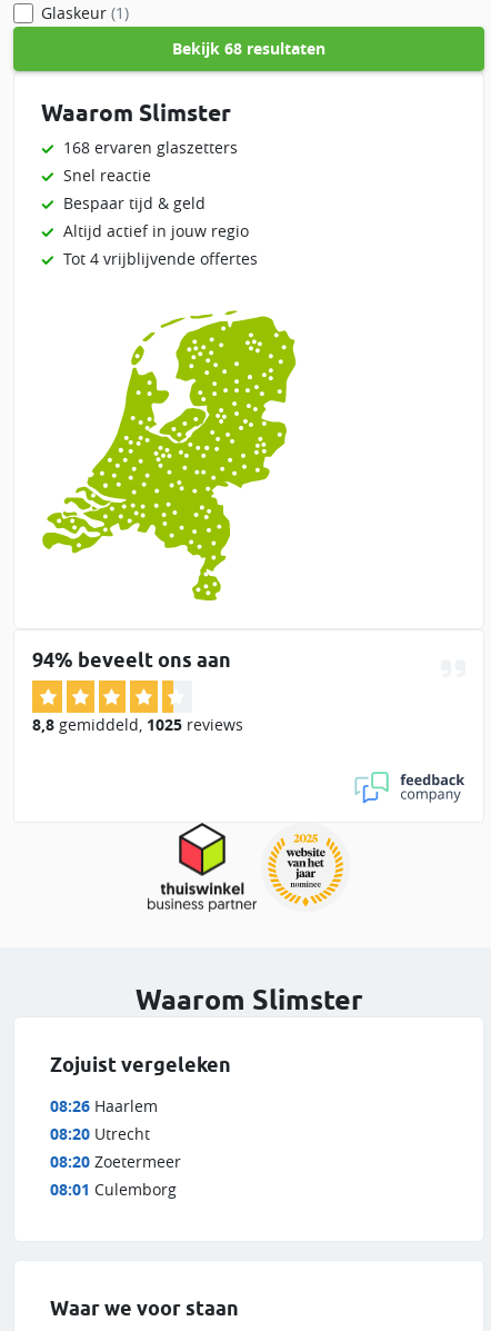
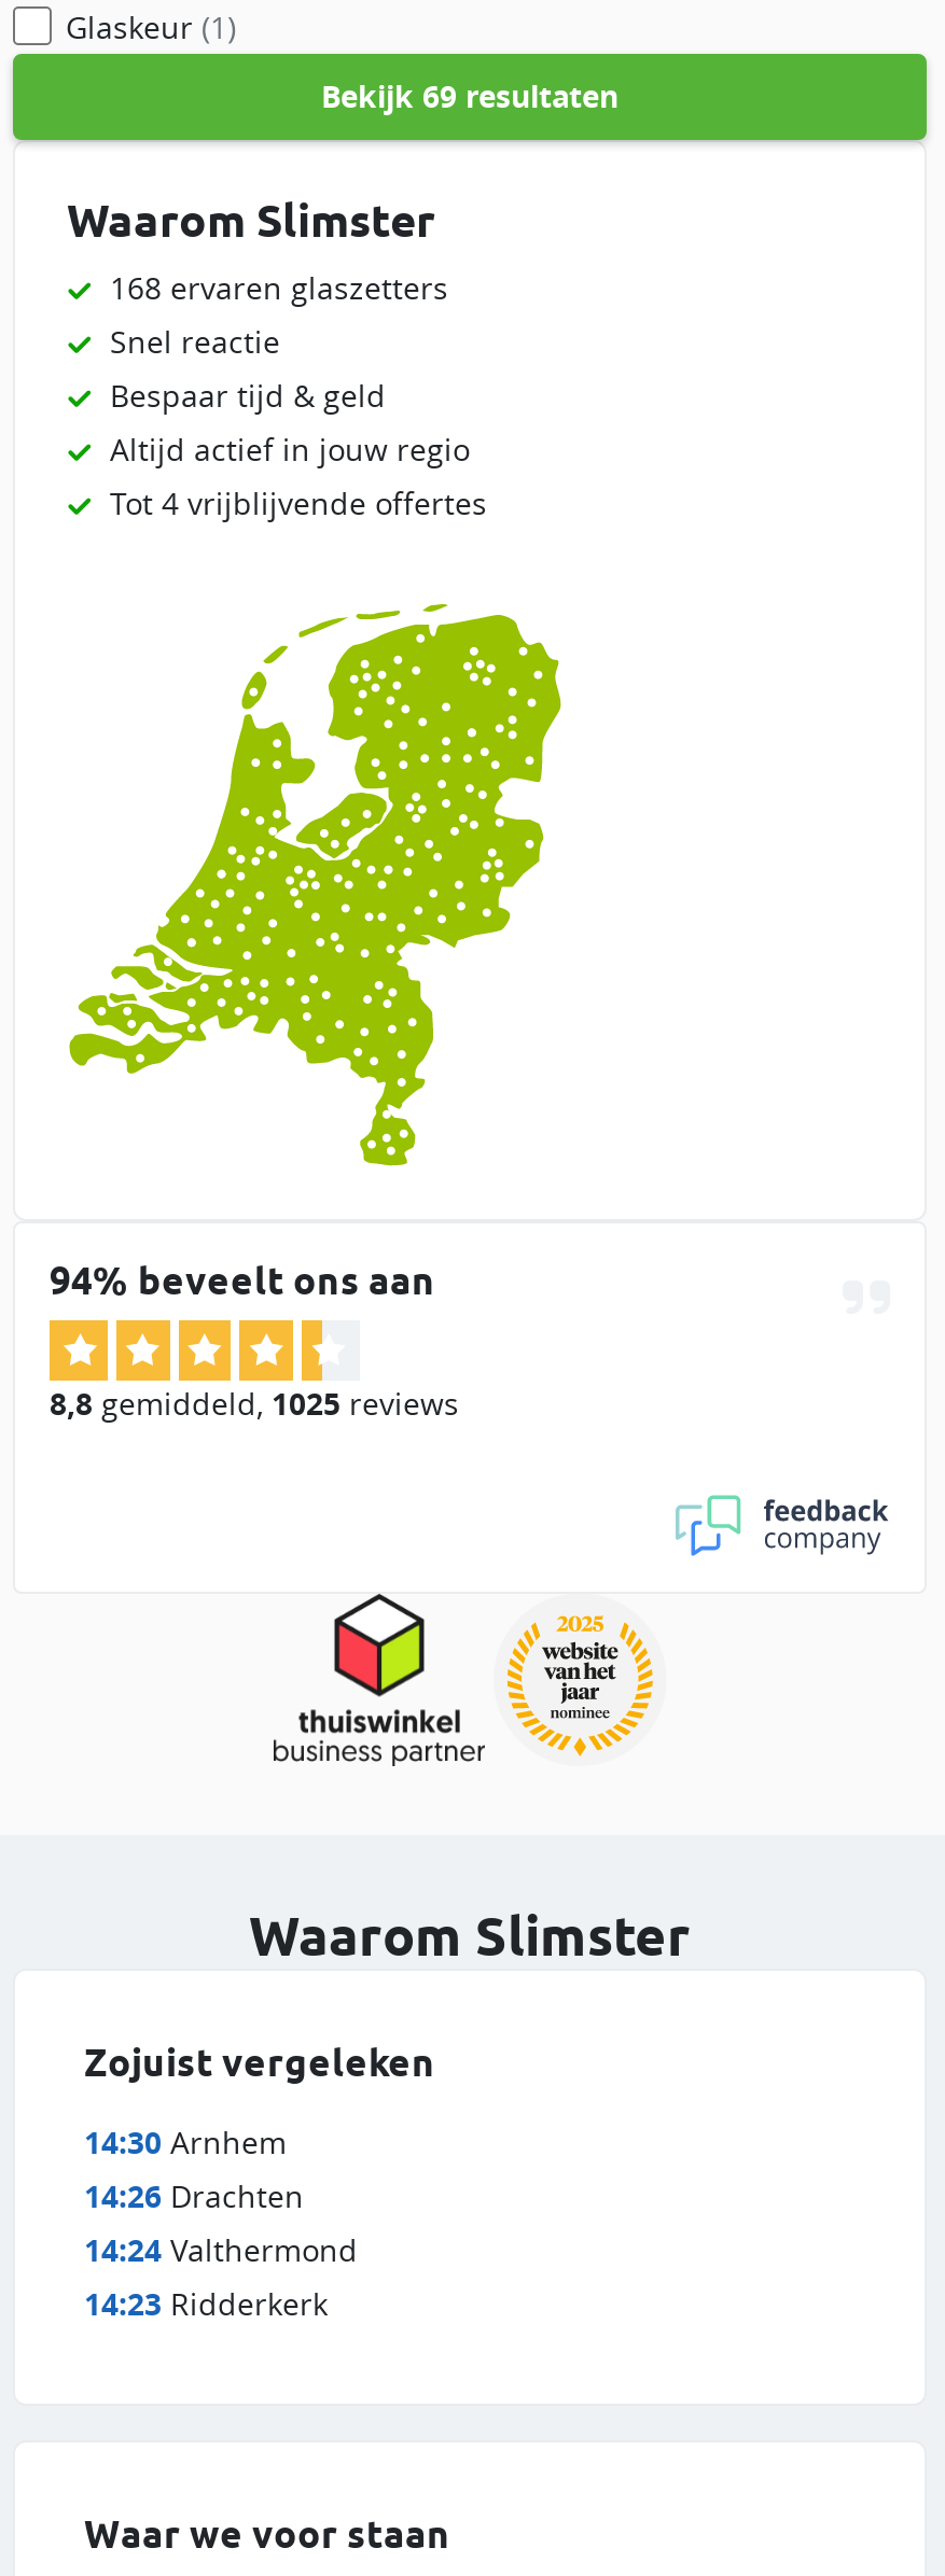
[172,38,325,59] Bekijk 68 resultaten -> [321,74,619,115] Bekijk 69 resultaten
[50,1096,181,1200] 08:26 Haarlem | 08:20 Utrecht | 08:20 Zoetermeer | 08:01 Culemborg -> [84,2122,358,2325] 14:30 Arnhem | 14:26 Drachten | 14:24 Valthermond | 14:23 Ridderkerk

